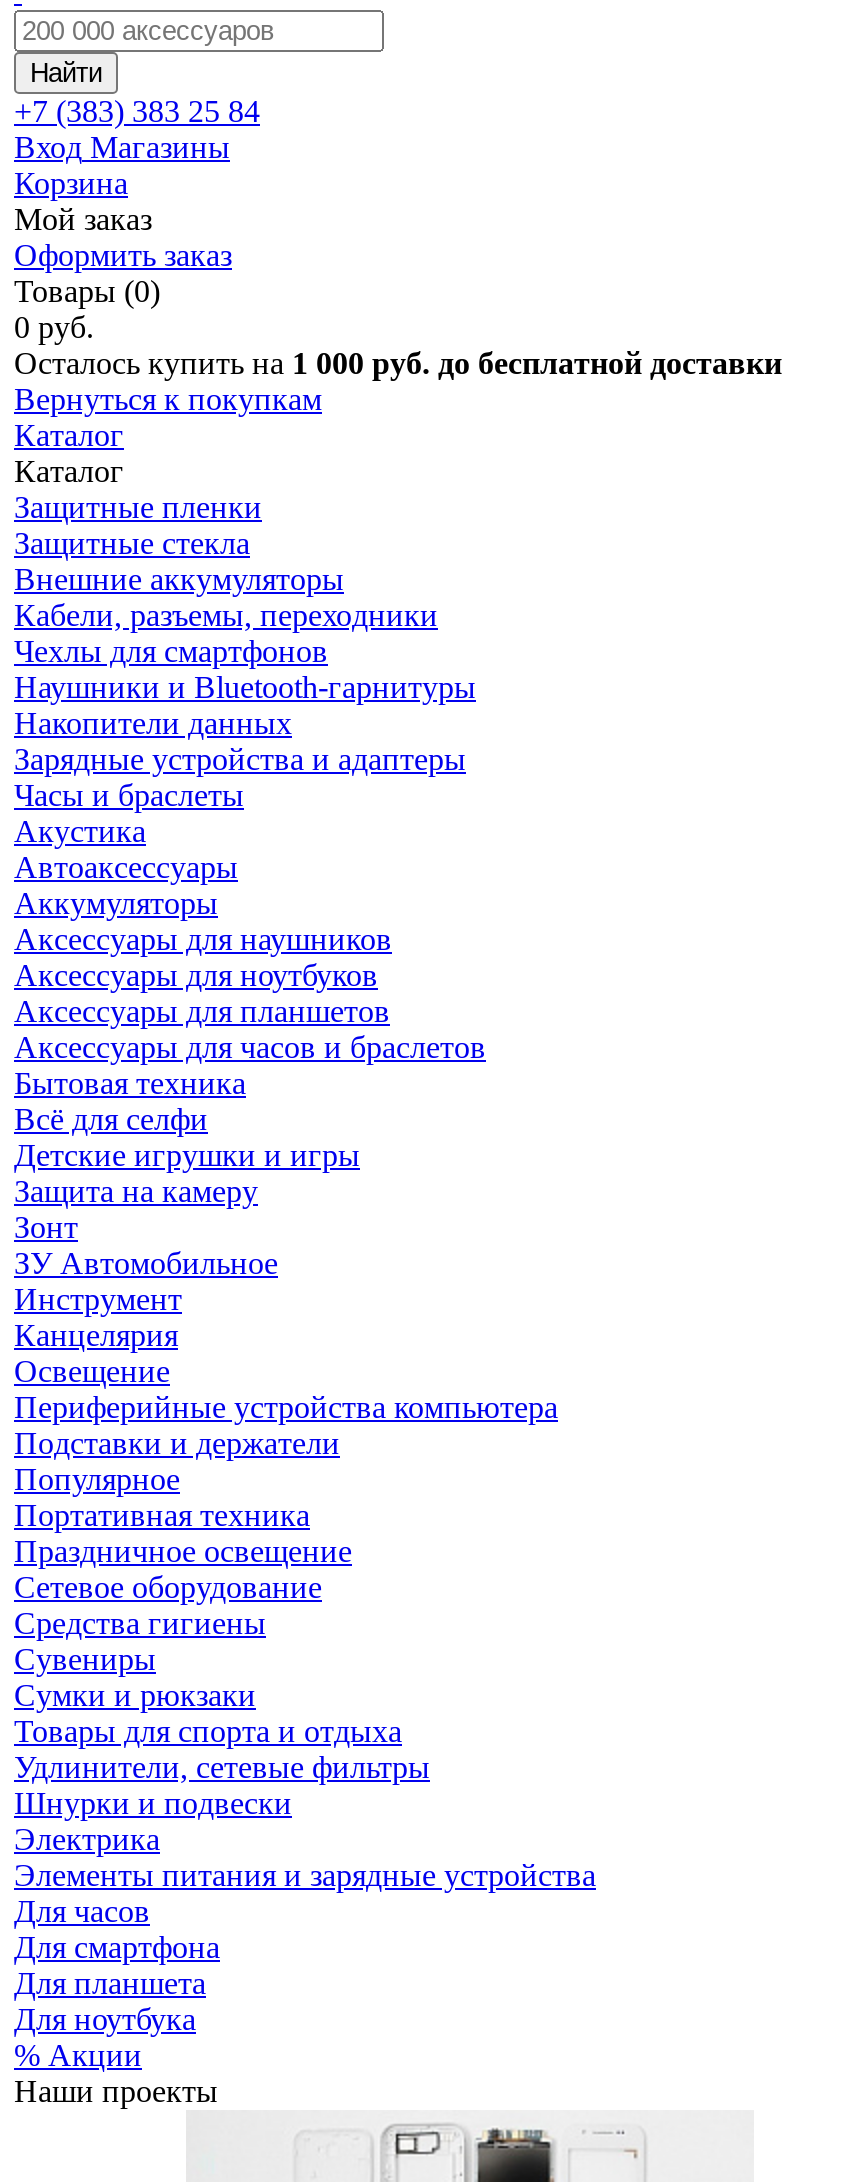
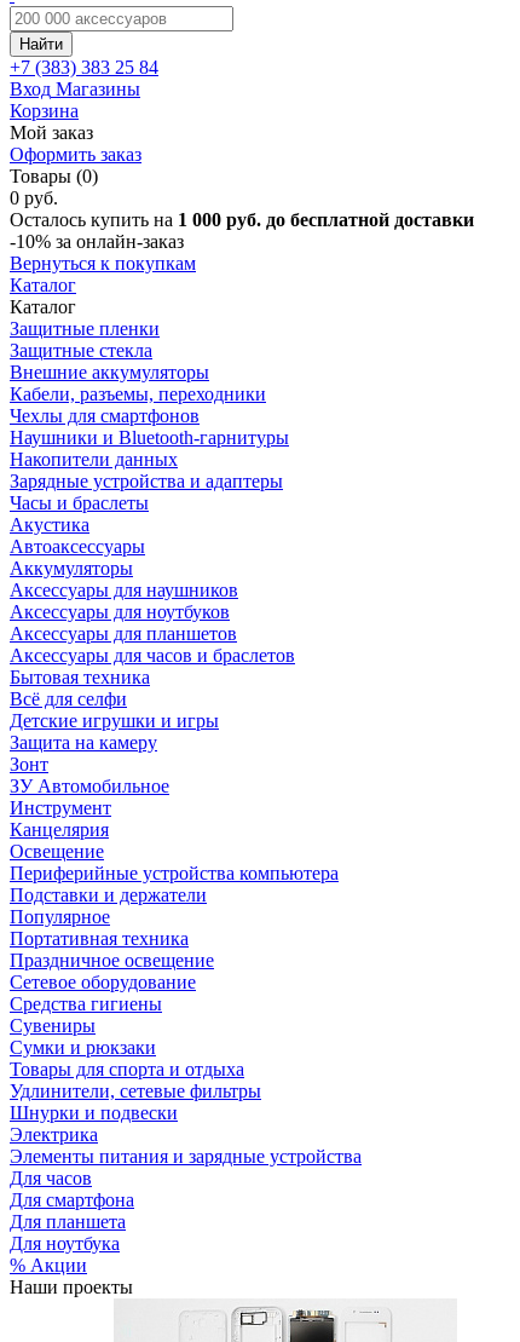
none -> [10,231,184,252] -10% за онлайн-заказ

